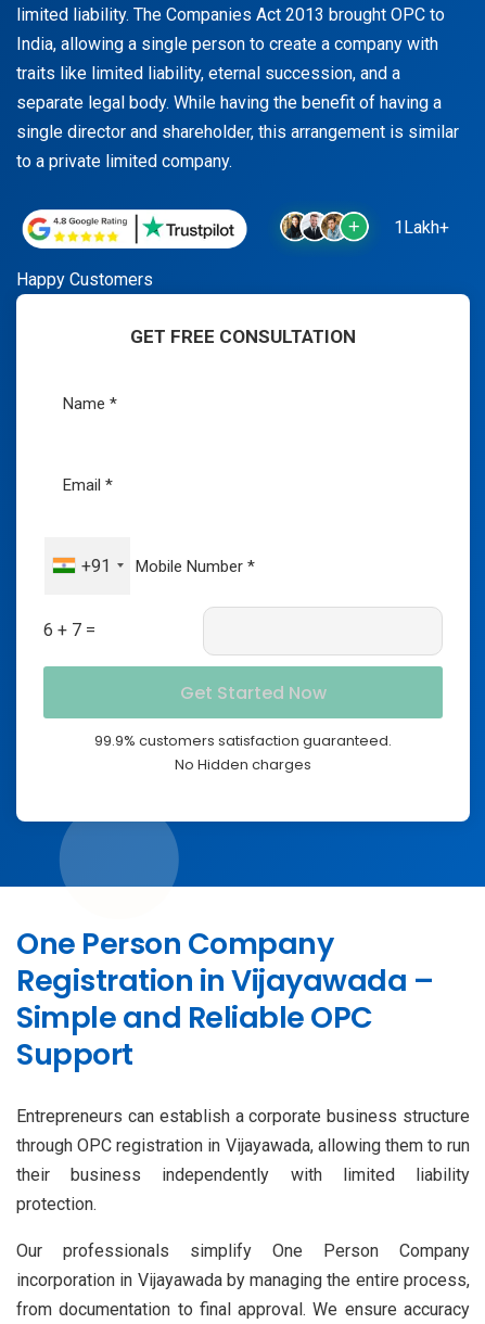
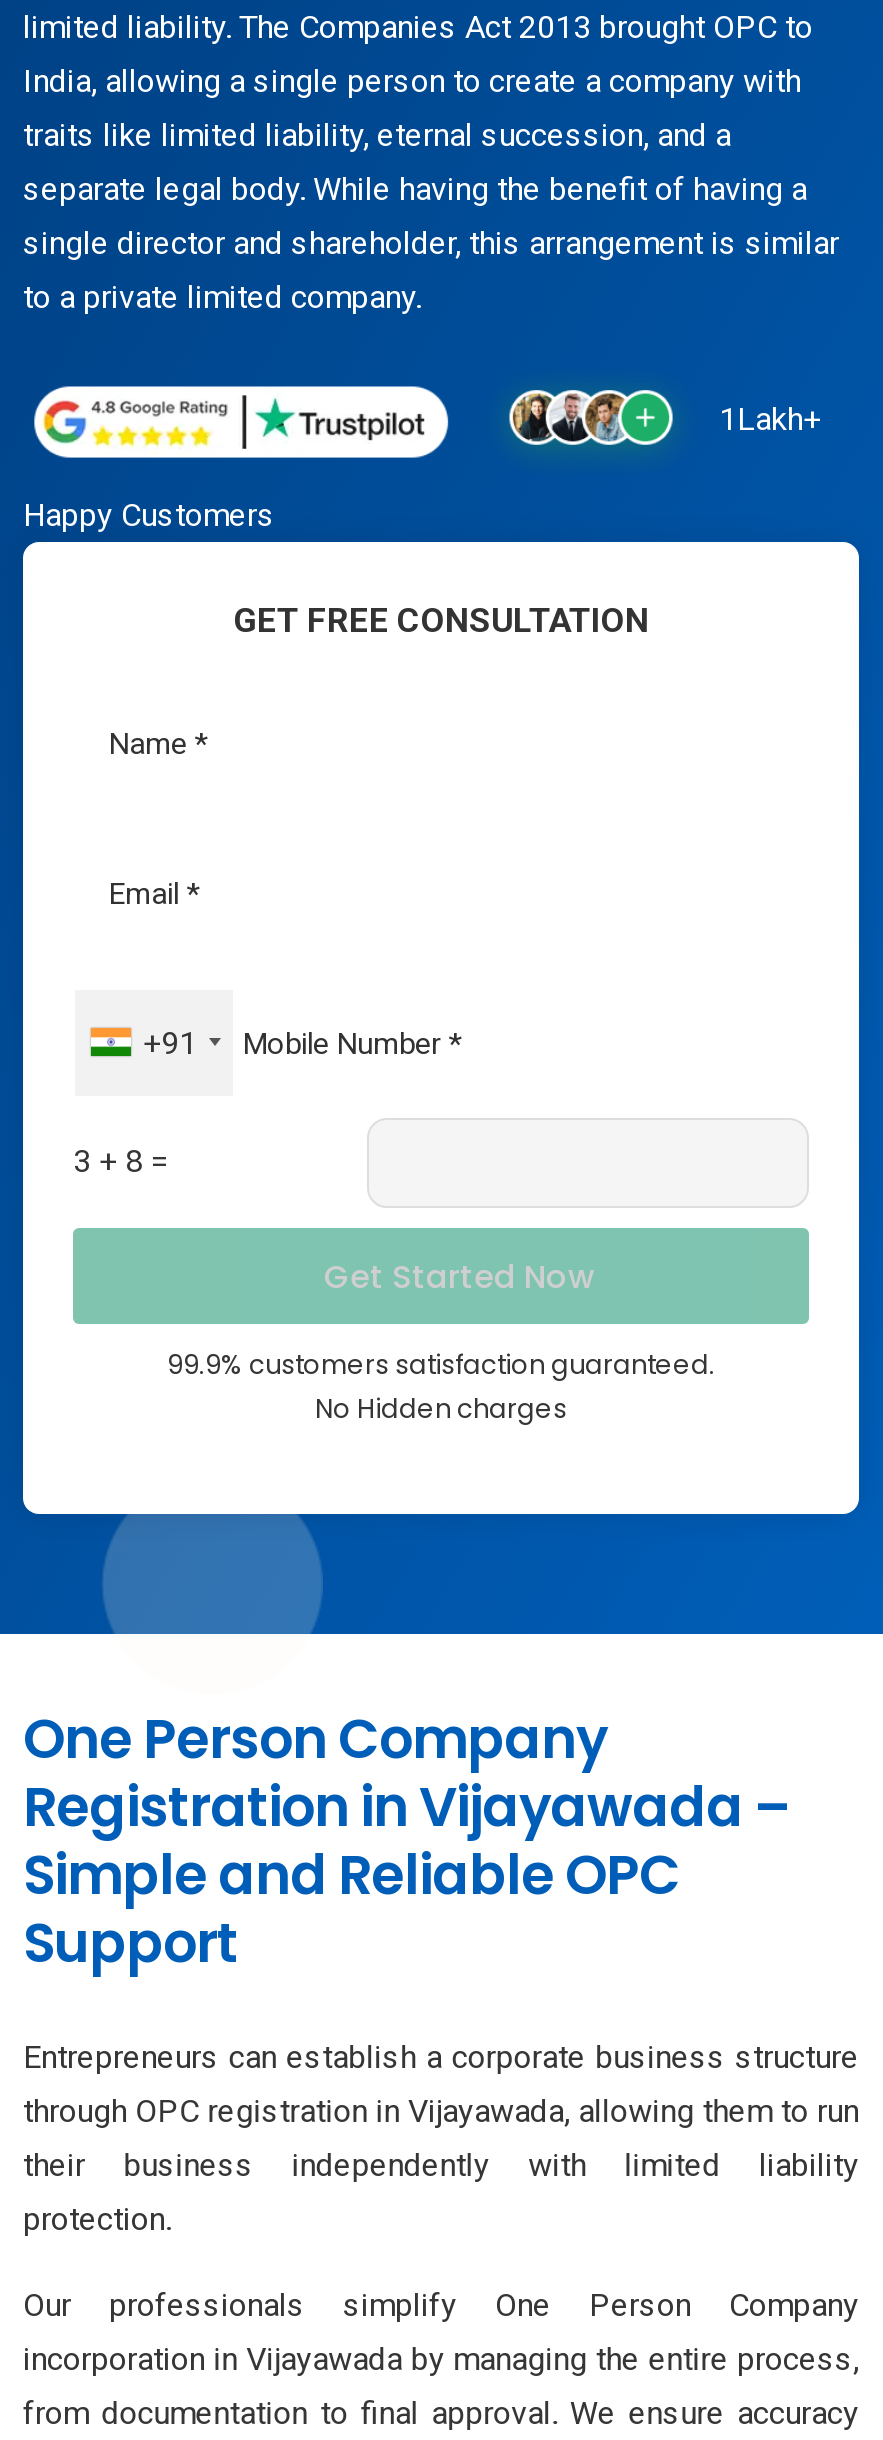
[43,619,95,640] 6 + 7 = -> [73,1141,169,1179] 3 + 8 =

